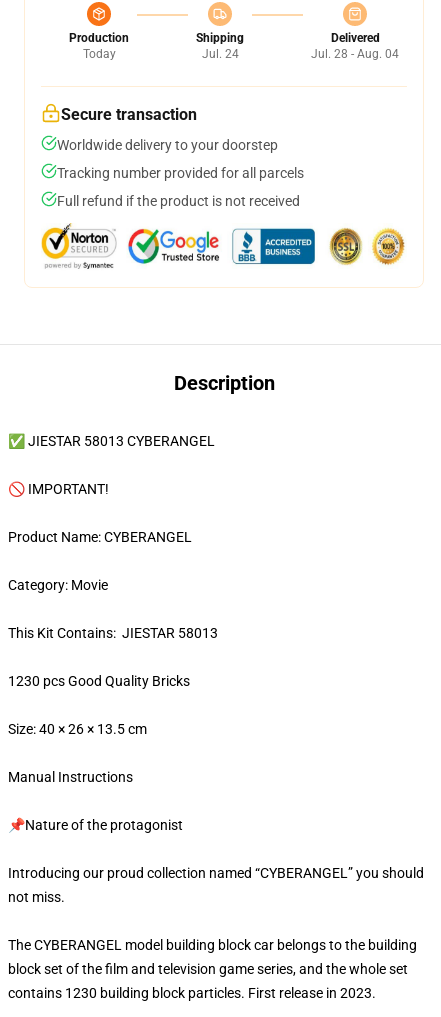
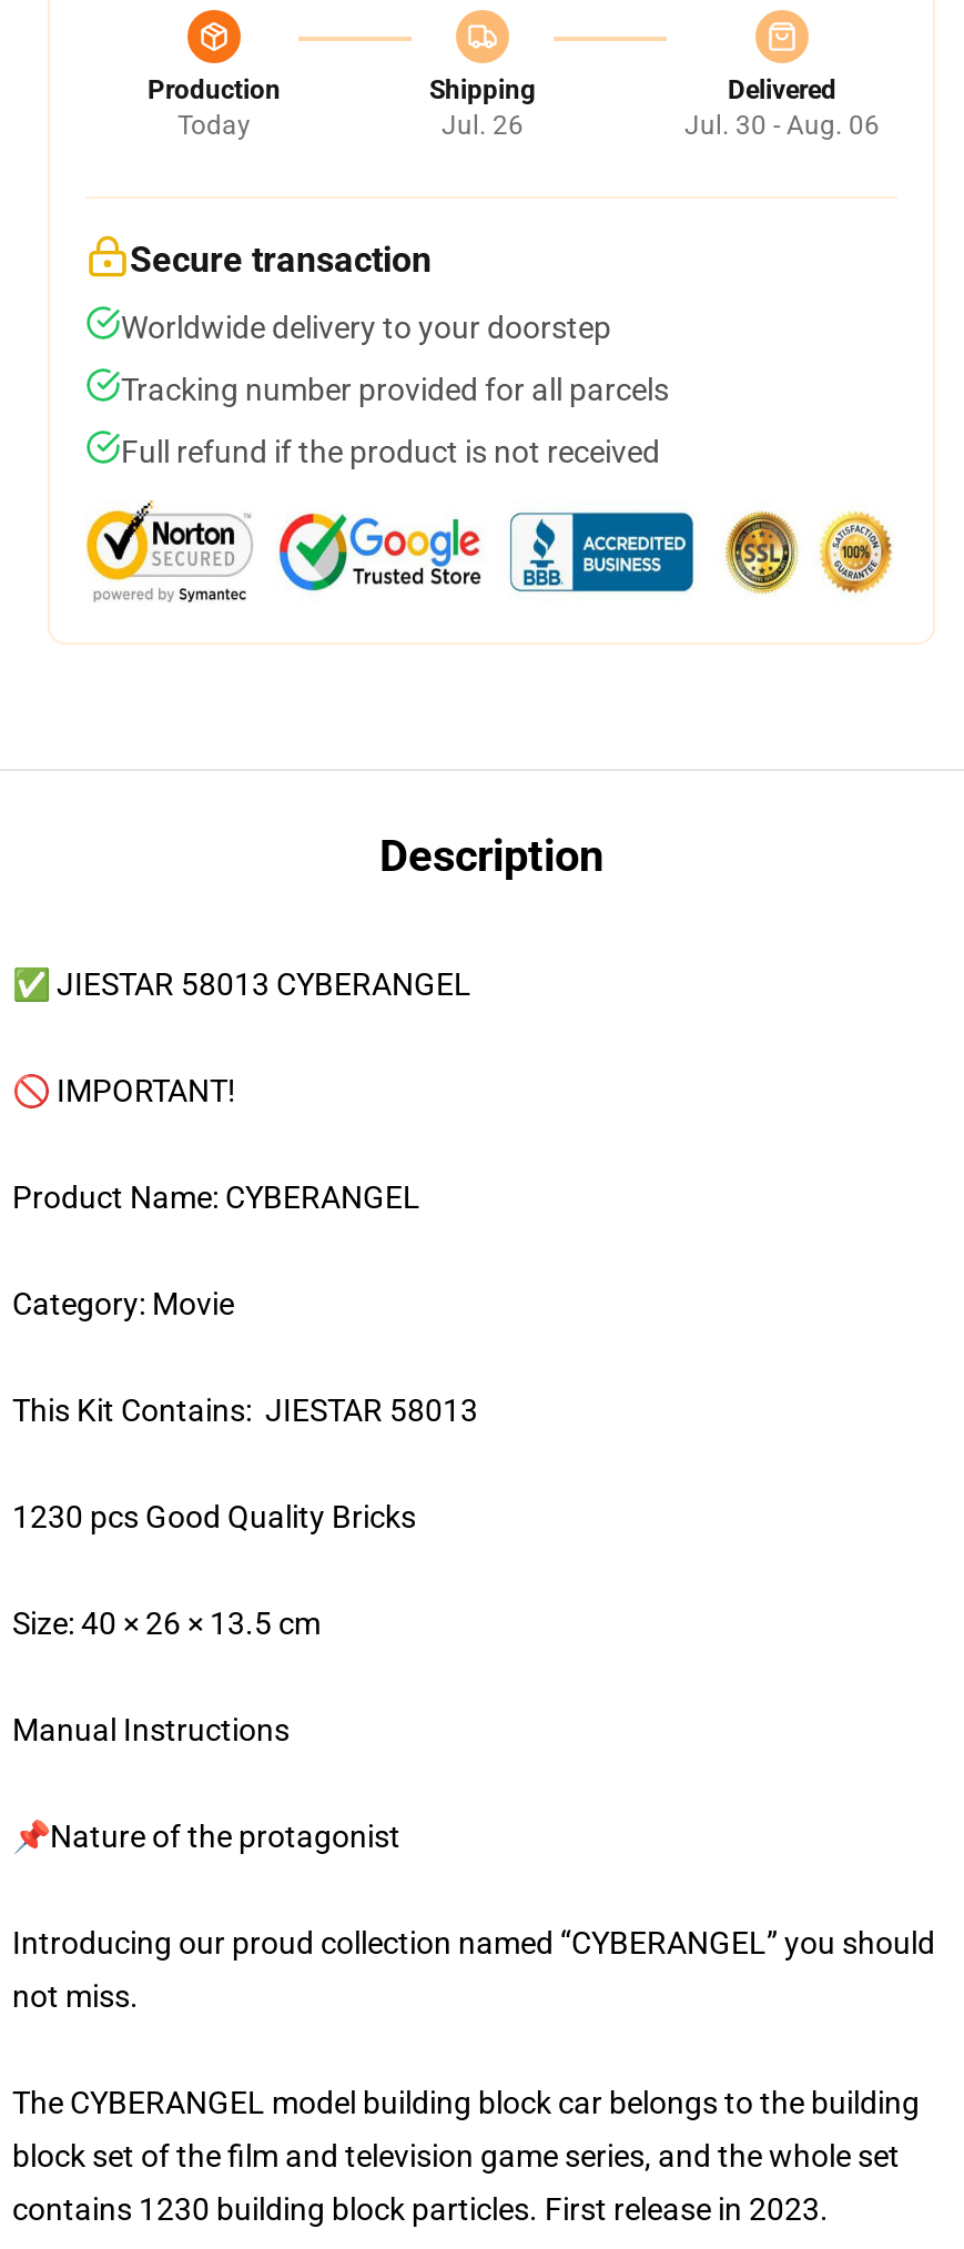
[201,47,238,61] Jul. 24 -> [442,110,524,141] Jul. 26
[311,47,399,61] Jul. 28 - Aug. 04 -> [684,110,880,141] Jul. 30 - Aug. 06

